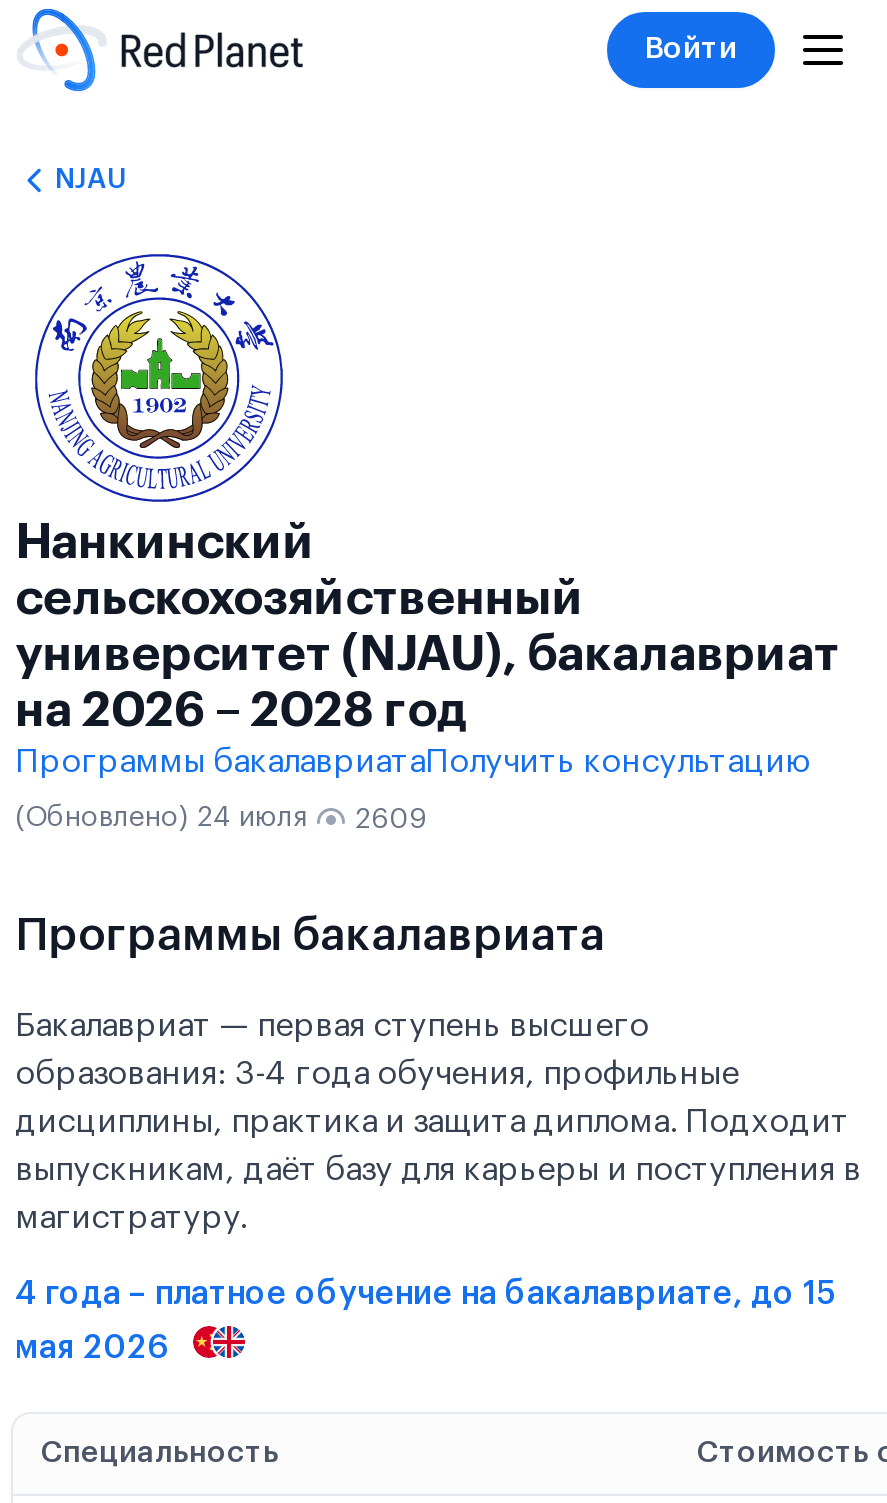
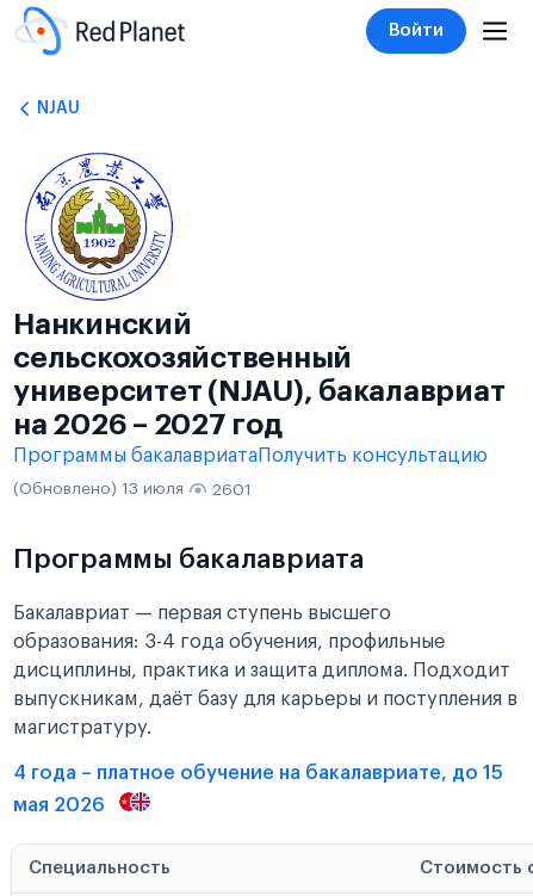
[15,686,468,734] на 2026 – 2028 год -> [13,410,282,439] на 2026 – 2027 год
[15,804,307,832] (Обновлено) 24 июля -> [13,481,184,498] (Обновлено) 13 июля
[355,806,427,834] 2609 -> [212,482,252,499] 2601

